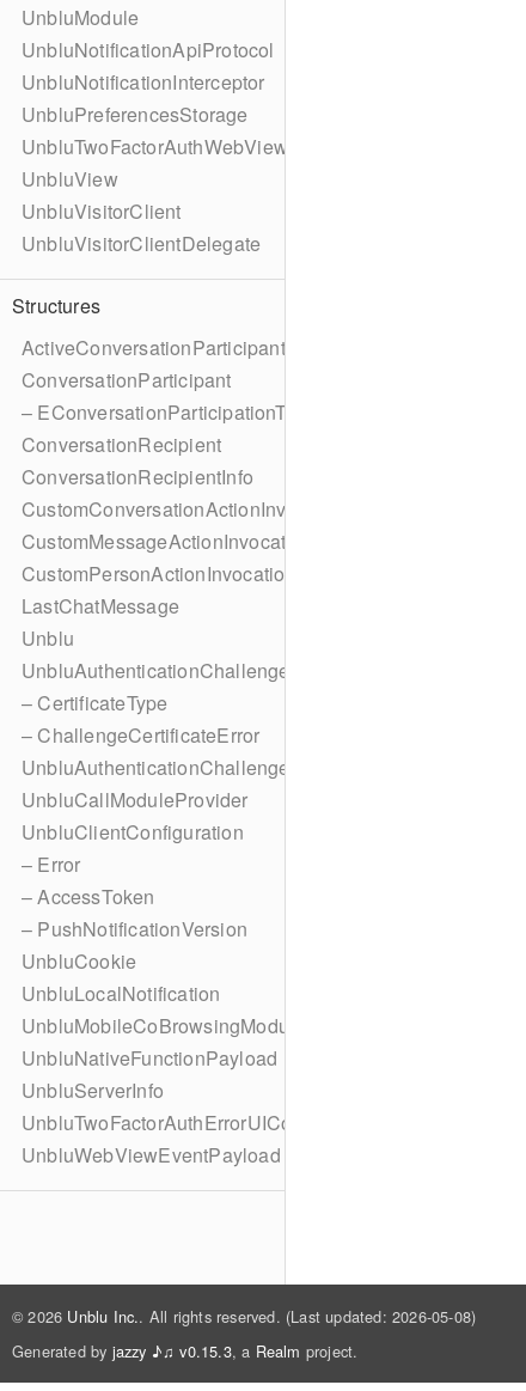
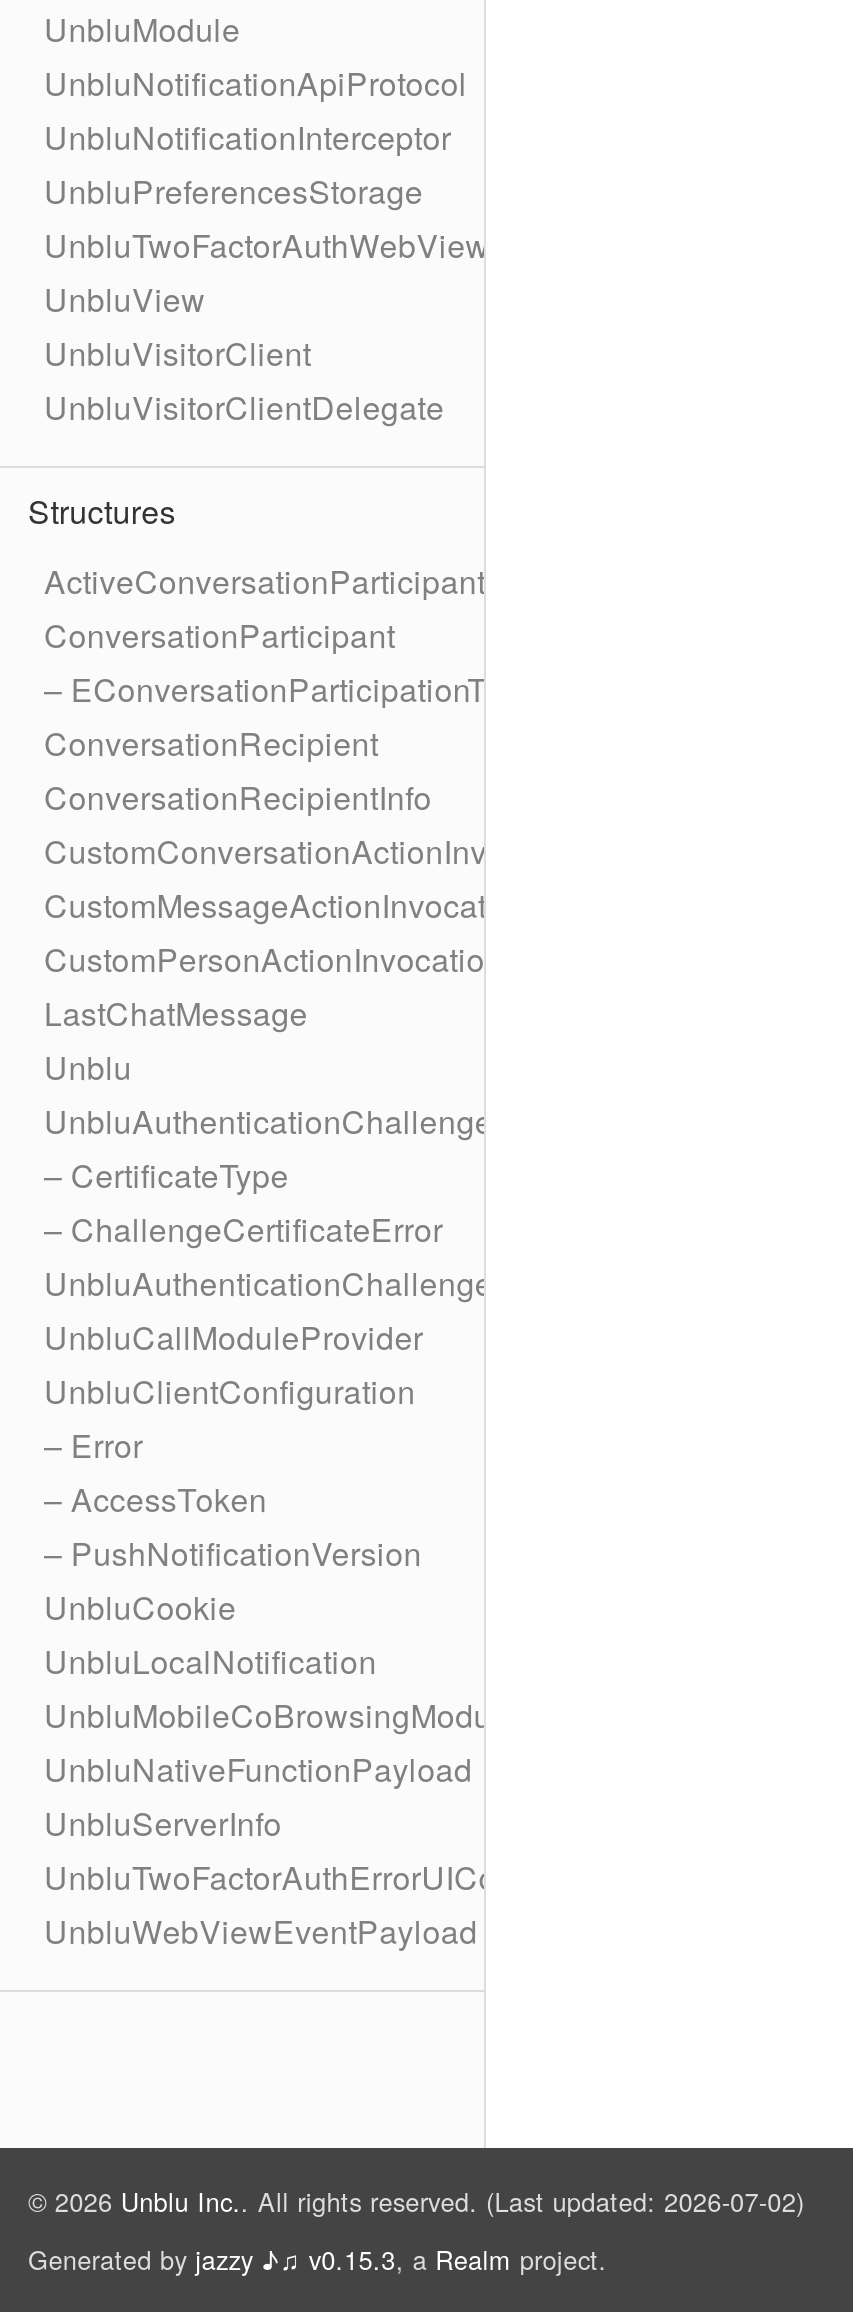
[12,1304,476,1327] © 2026 Unblu Inc.. All rights reserved. (Last updated: 2026-05-08) -> [28,2181,804,2219] © 2026 Unblu Inc.. All rights reserved. (Last updated: 2026-07-02)

